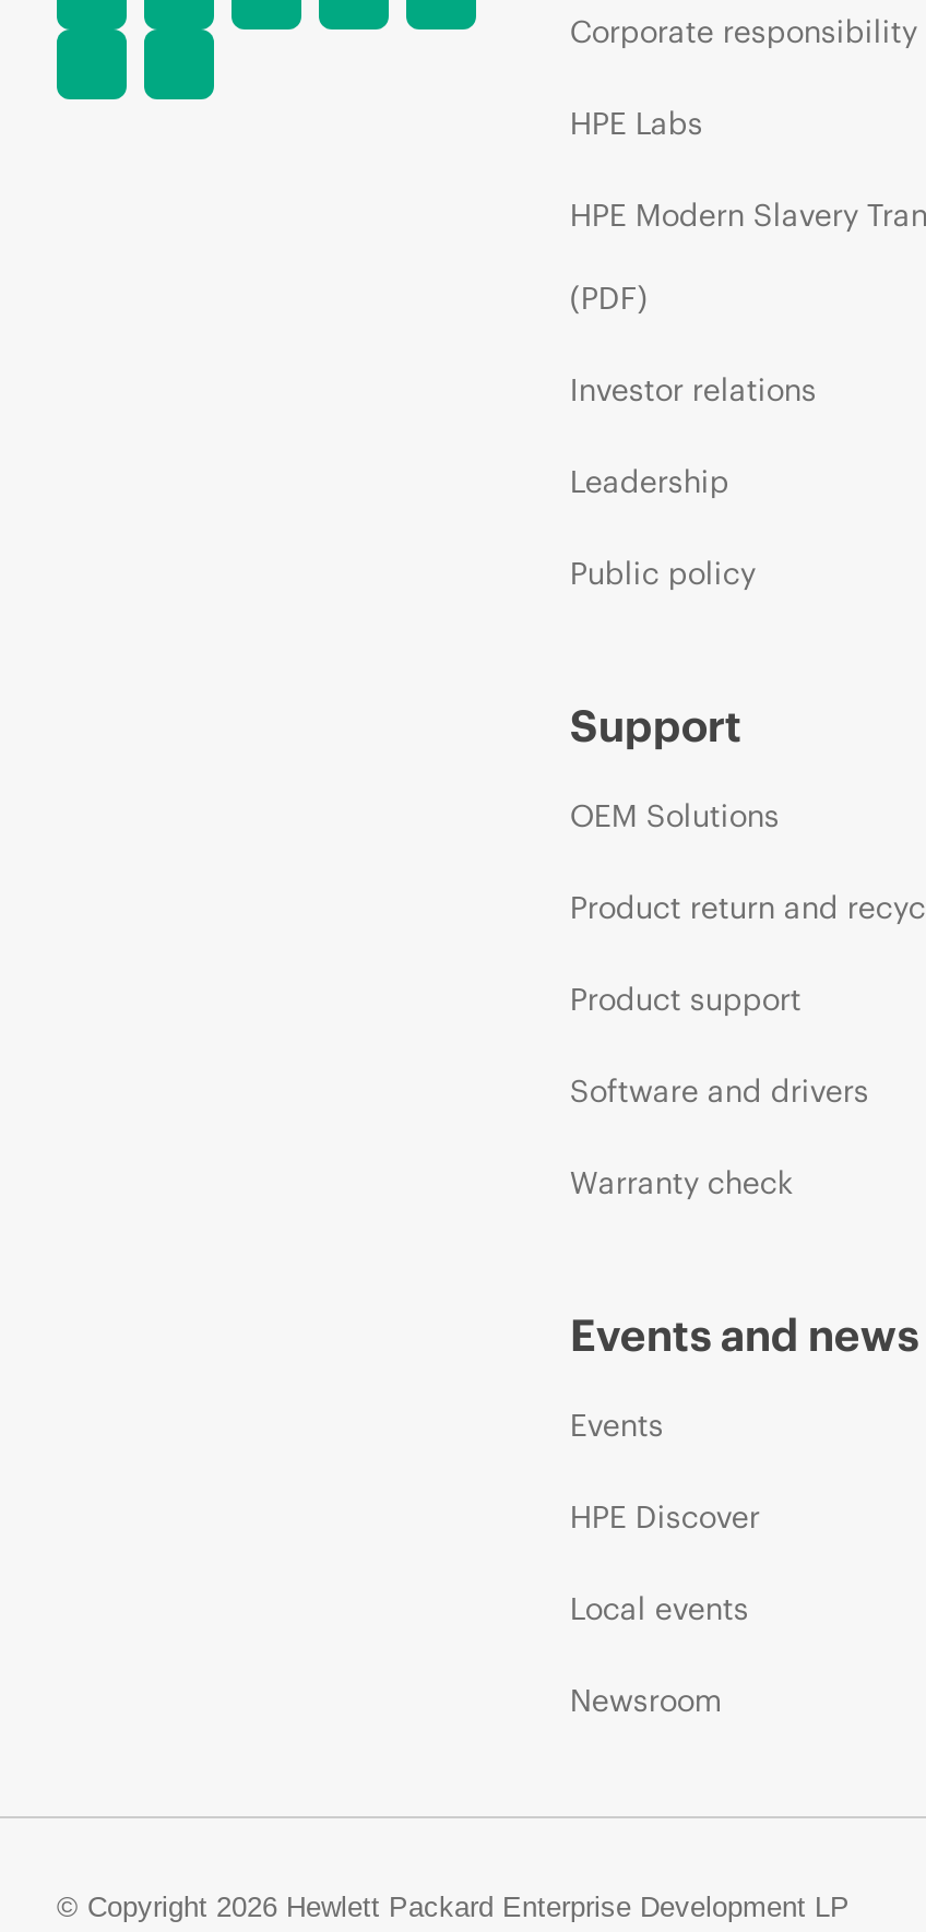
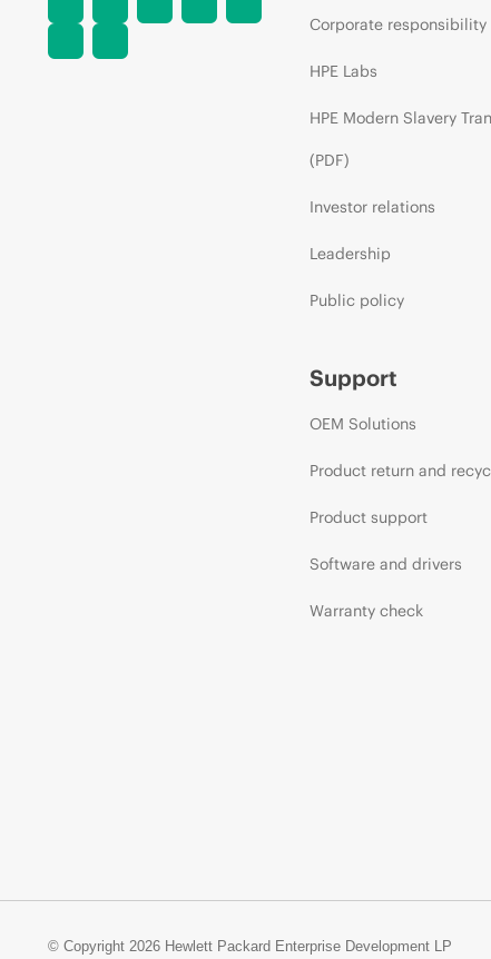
[570,1307,919,1720] Events and news | Events | HPE Discover | Local events | Newsroom -> none

